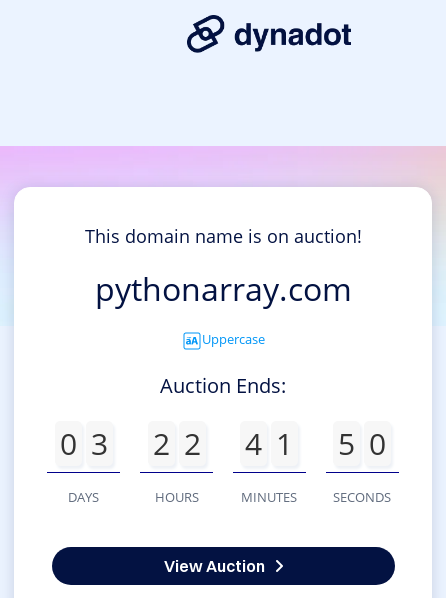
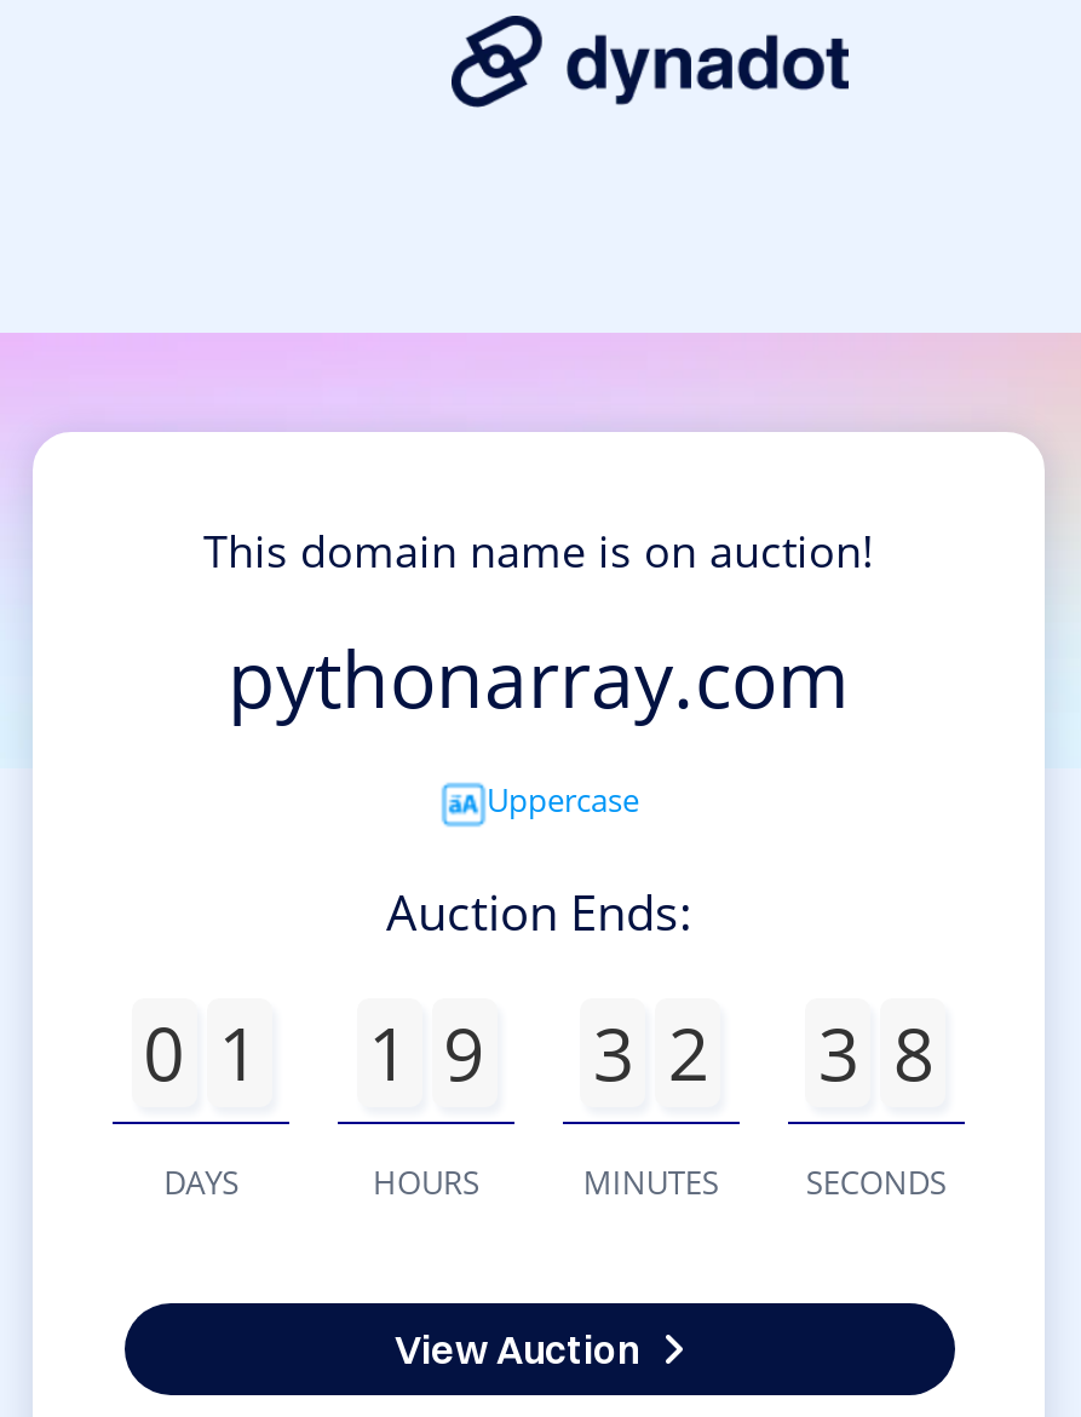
[60,423,108,464] 0 3 -> [143,1003,259,1102] 0 1
[152,423,200,464] 2 2 -> [368,1003,484,1102] 1 9
[245,423,293,464] 4 1 -> [593,1003,709,1102] 3 2
[338,423,386,464] 5 0 -> [818,1003,934,1102] 3 8

